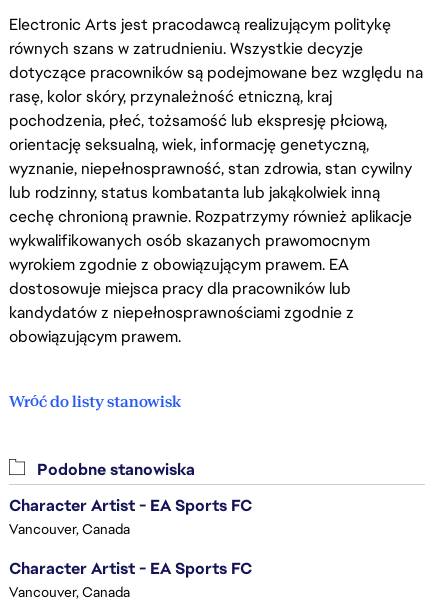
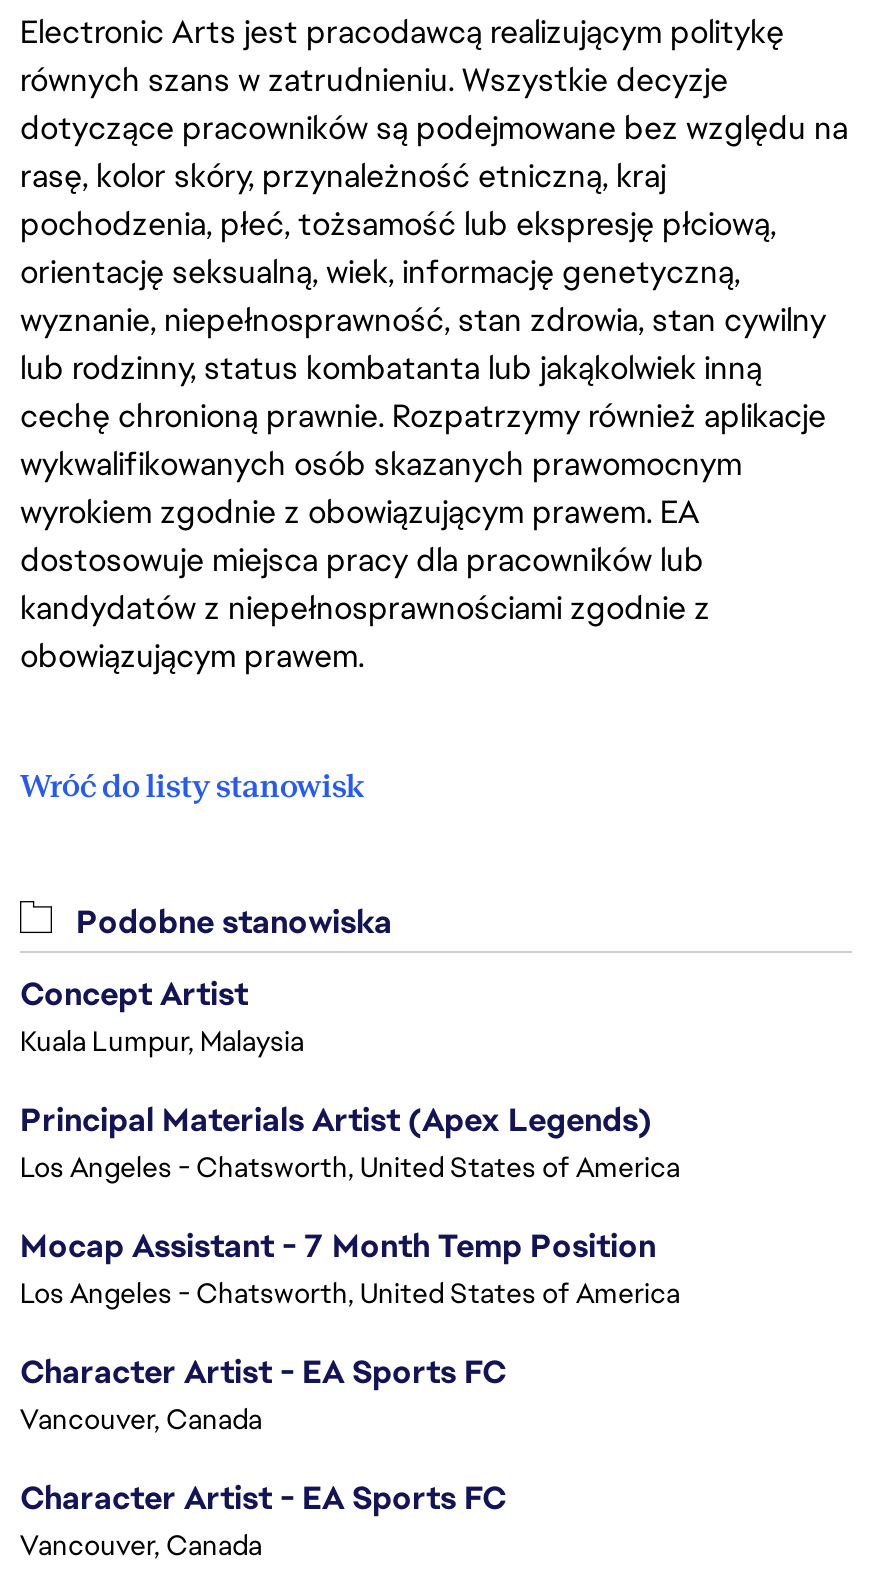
none -> [20,973,680,1311] Concept Artist | Kuala Lumpur, Malaysia | Principal Materials Artist (Apex Legends) | Los Angeles - Chatsworth, United States of America | Mocap Assistant - 7 Month Temp Position | Los Angeles - Chatsworth, United States of America

